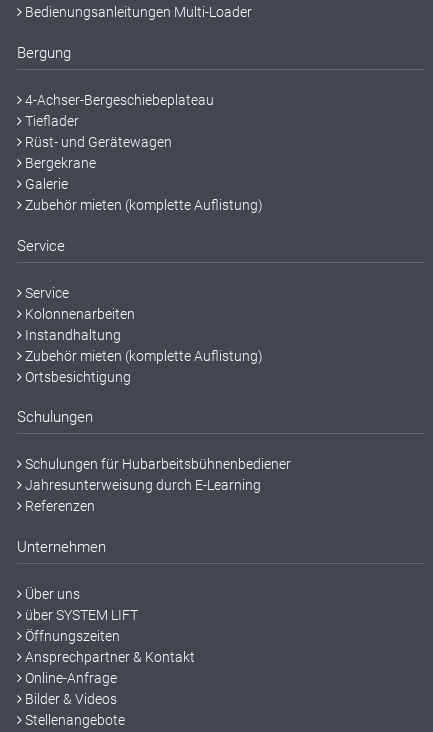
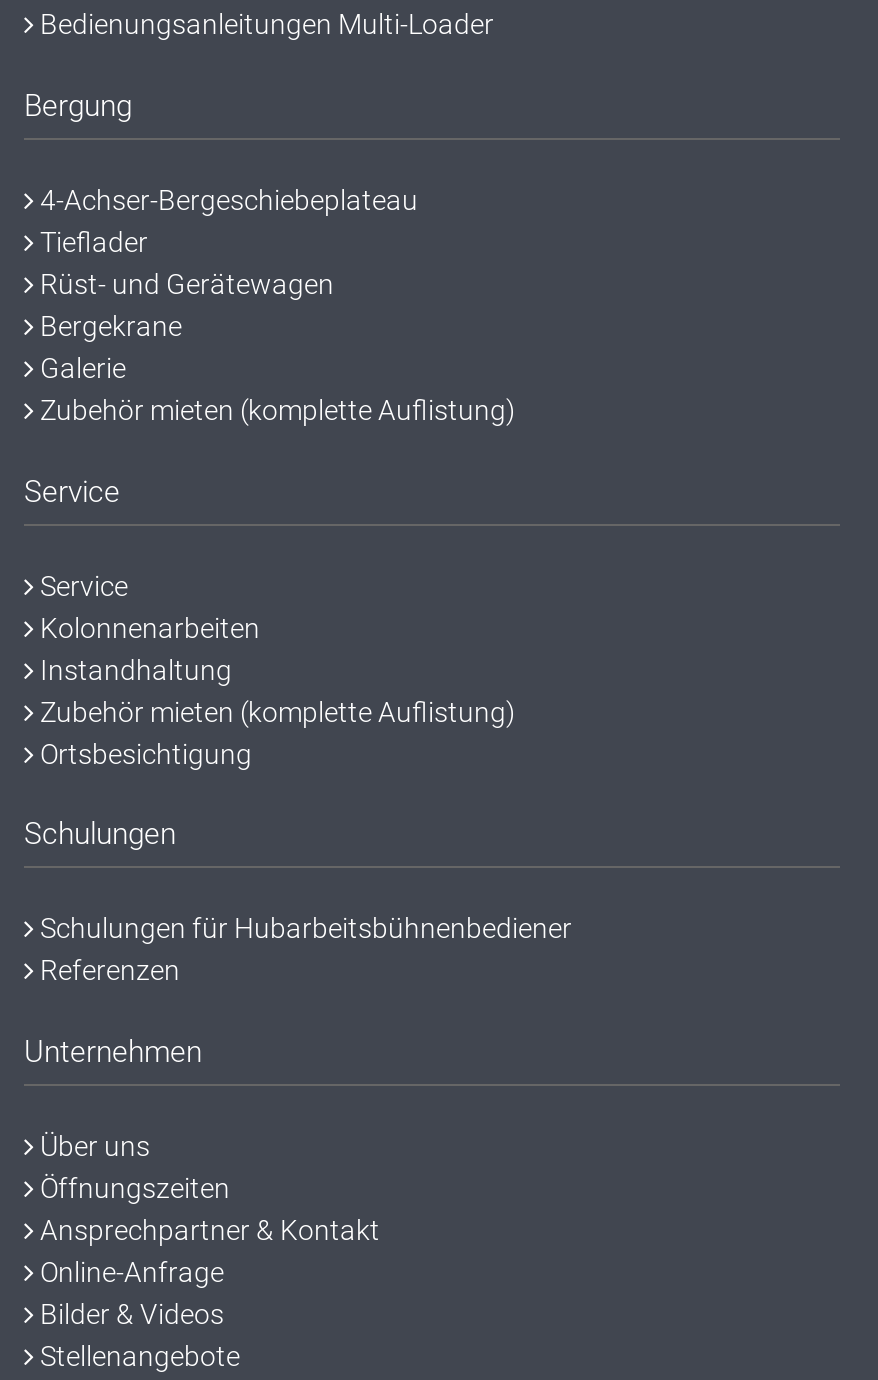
[22,477,261,493] Jahresunterweisung durch E-Learning -> none
[22,607,138,623] über SYSTEM LIFT -> none

